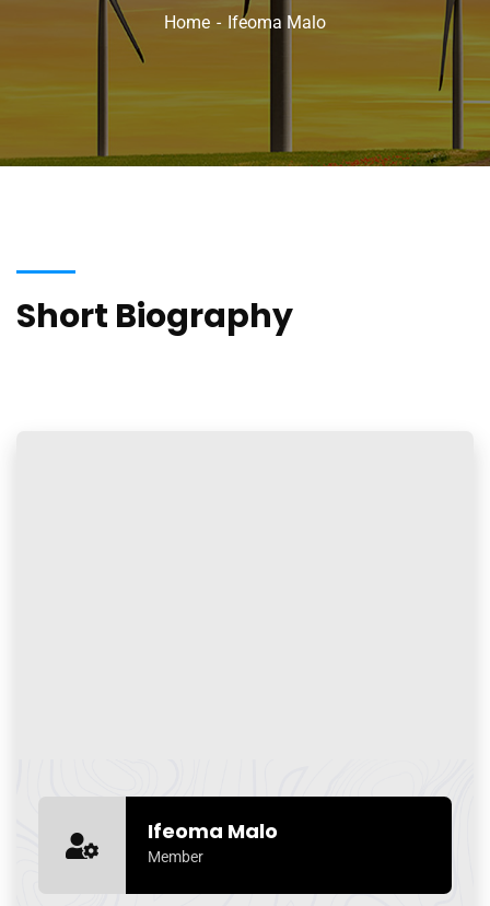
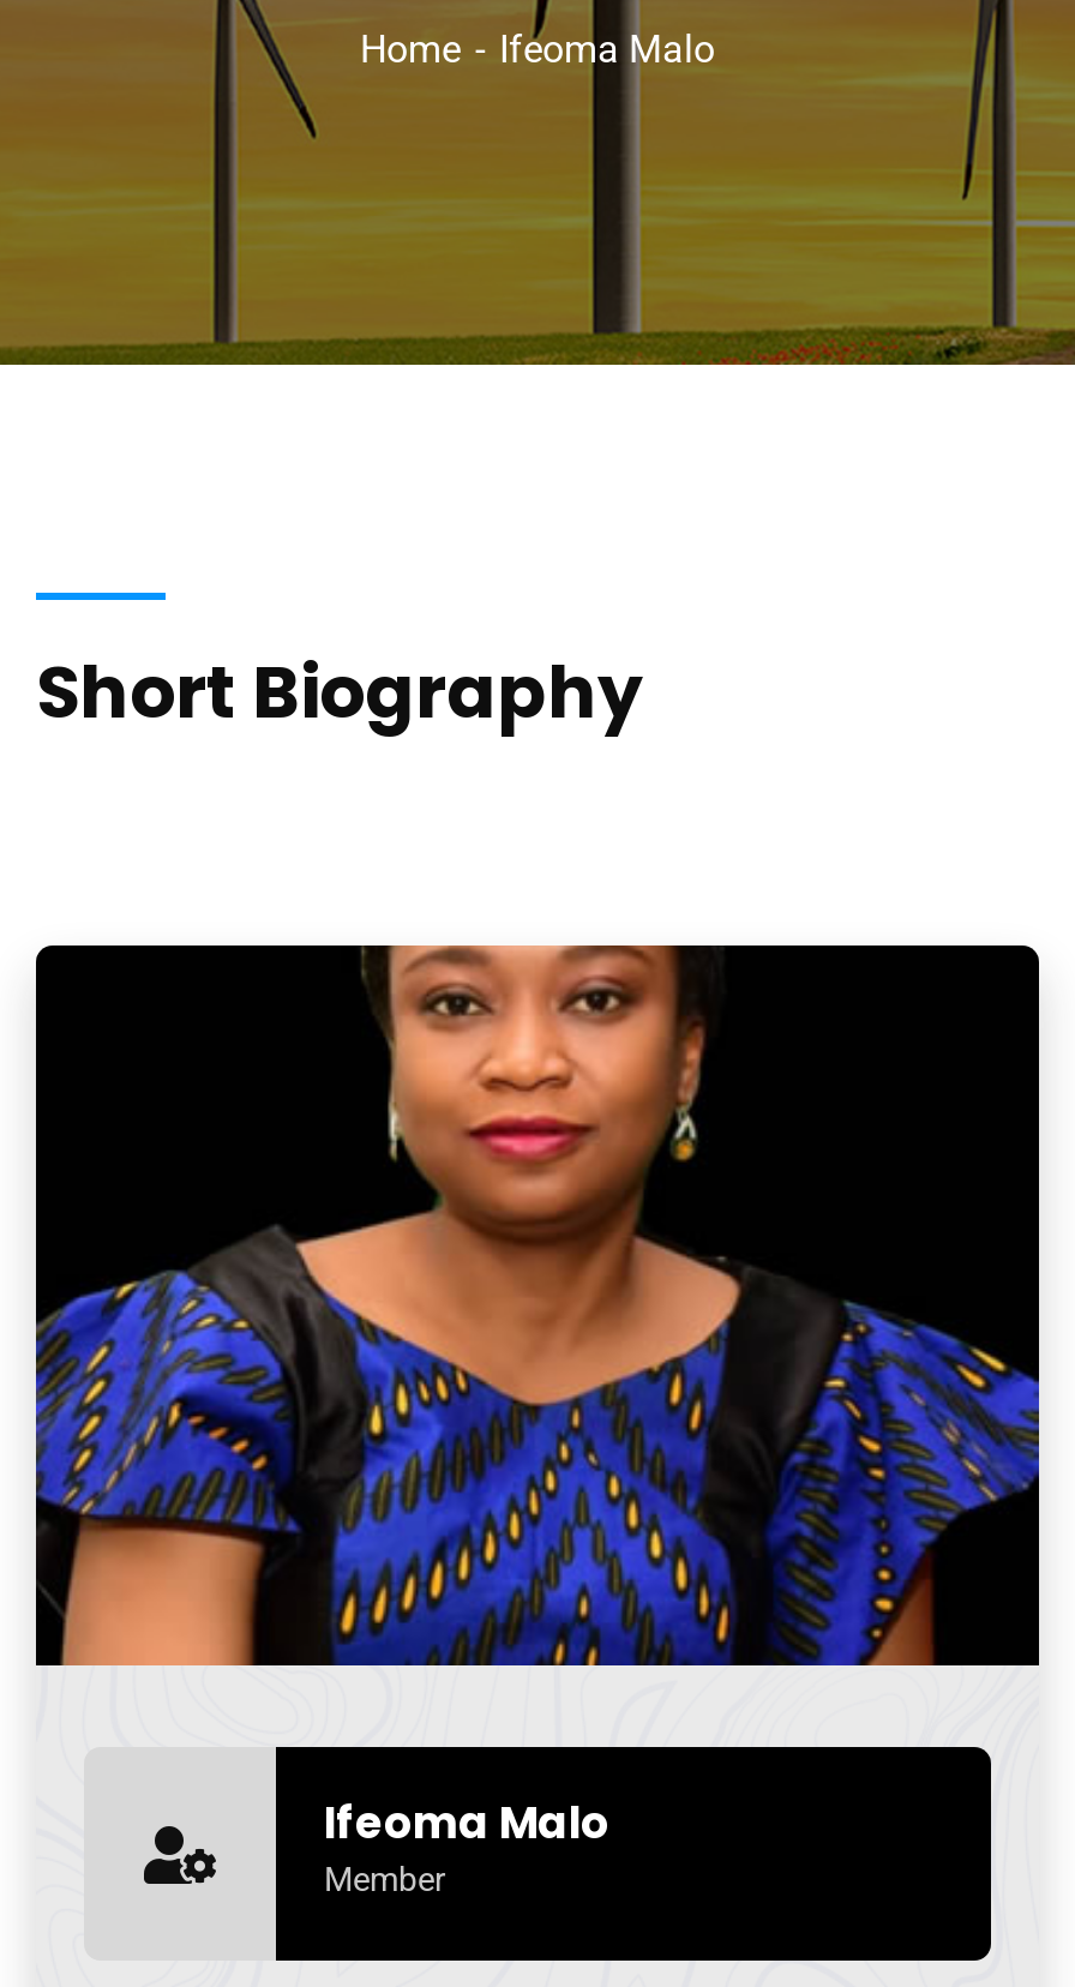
none -> [34,943,1041,1668] [image]

